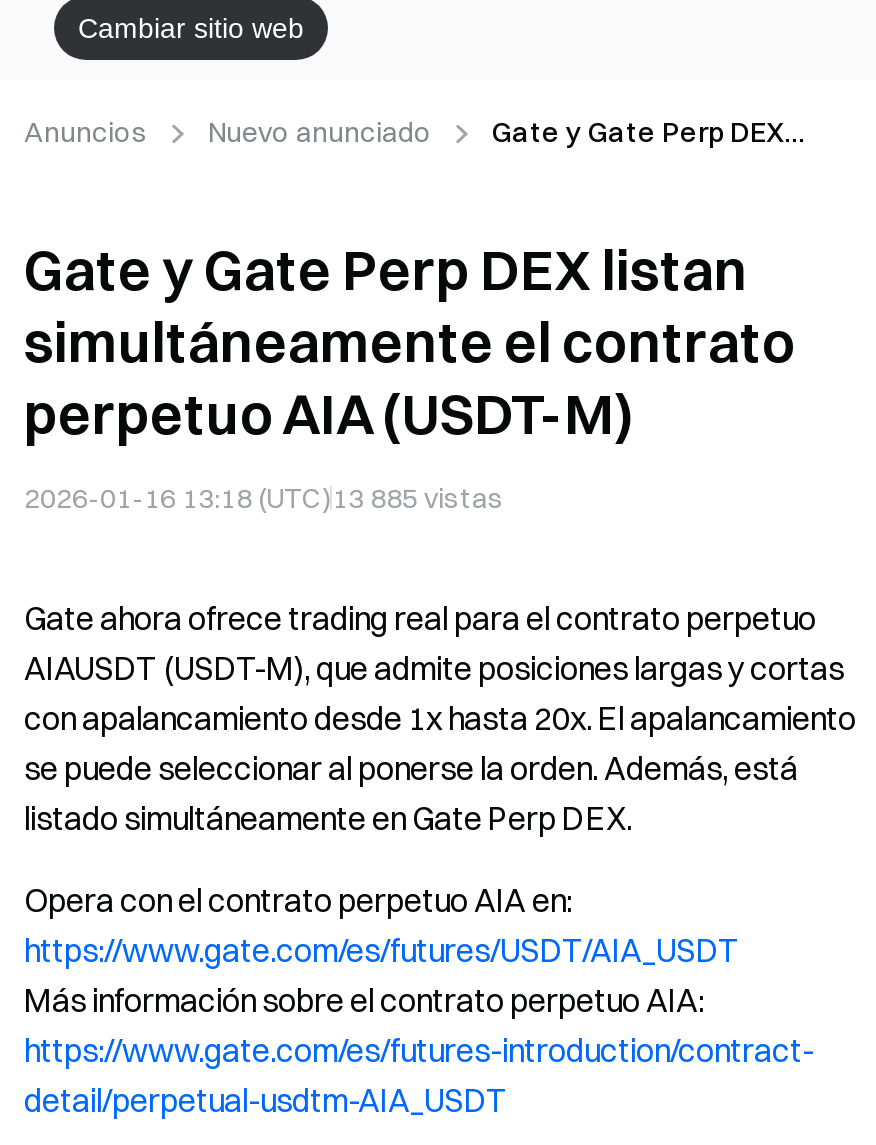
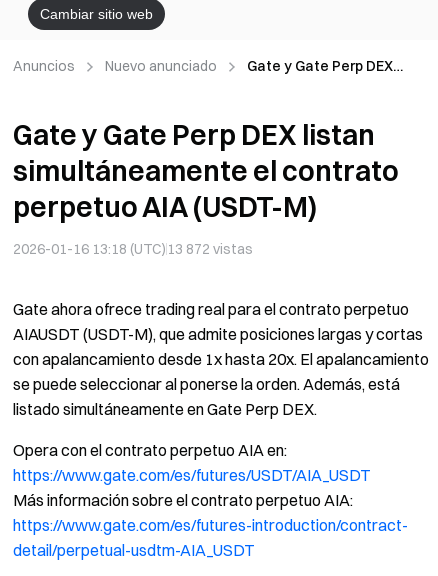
[24,480,504,516] 2026-01-16 13:18 (UTC)13 885 vistas -> [13,240,253,258] 2026-01-16 13:18 (UTC)13 872 vistas

